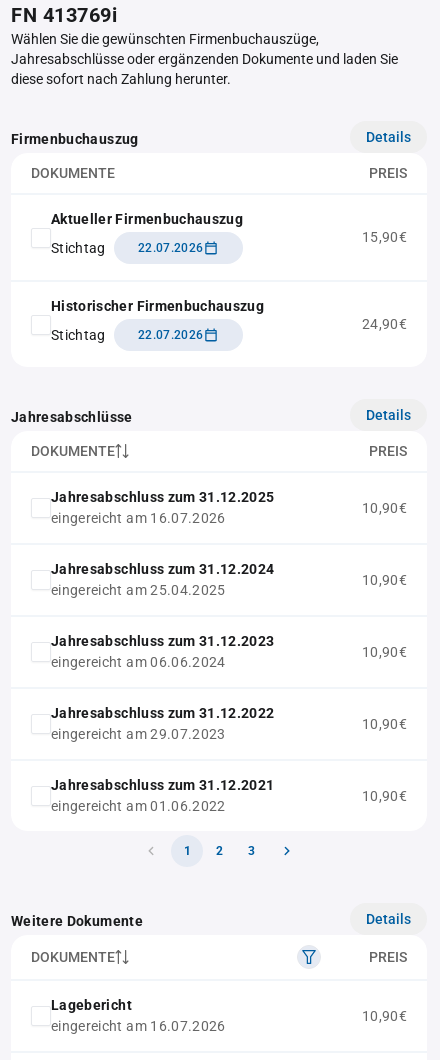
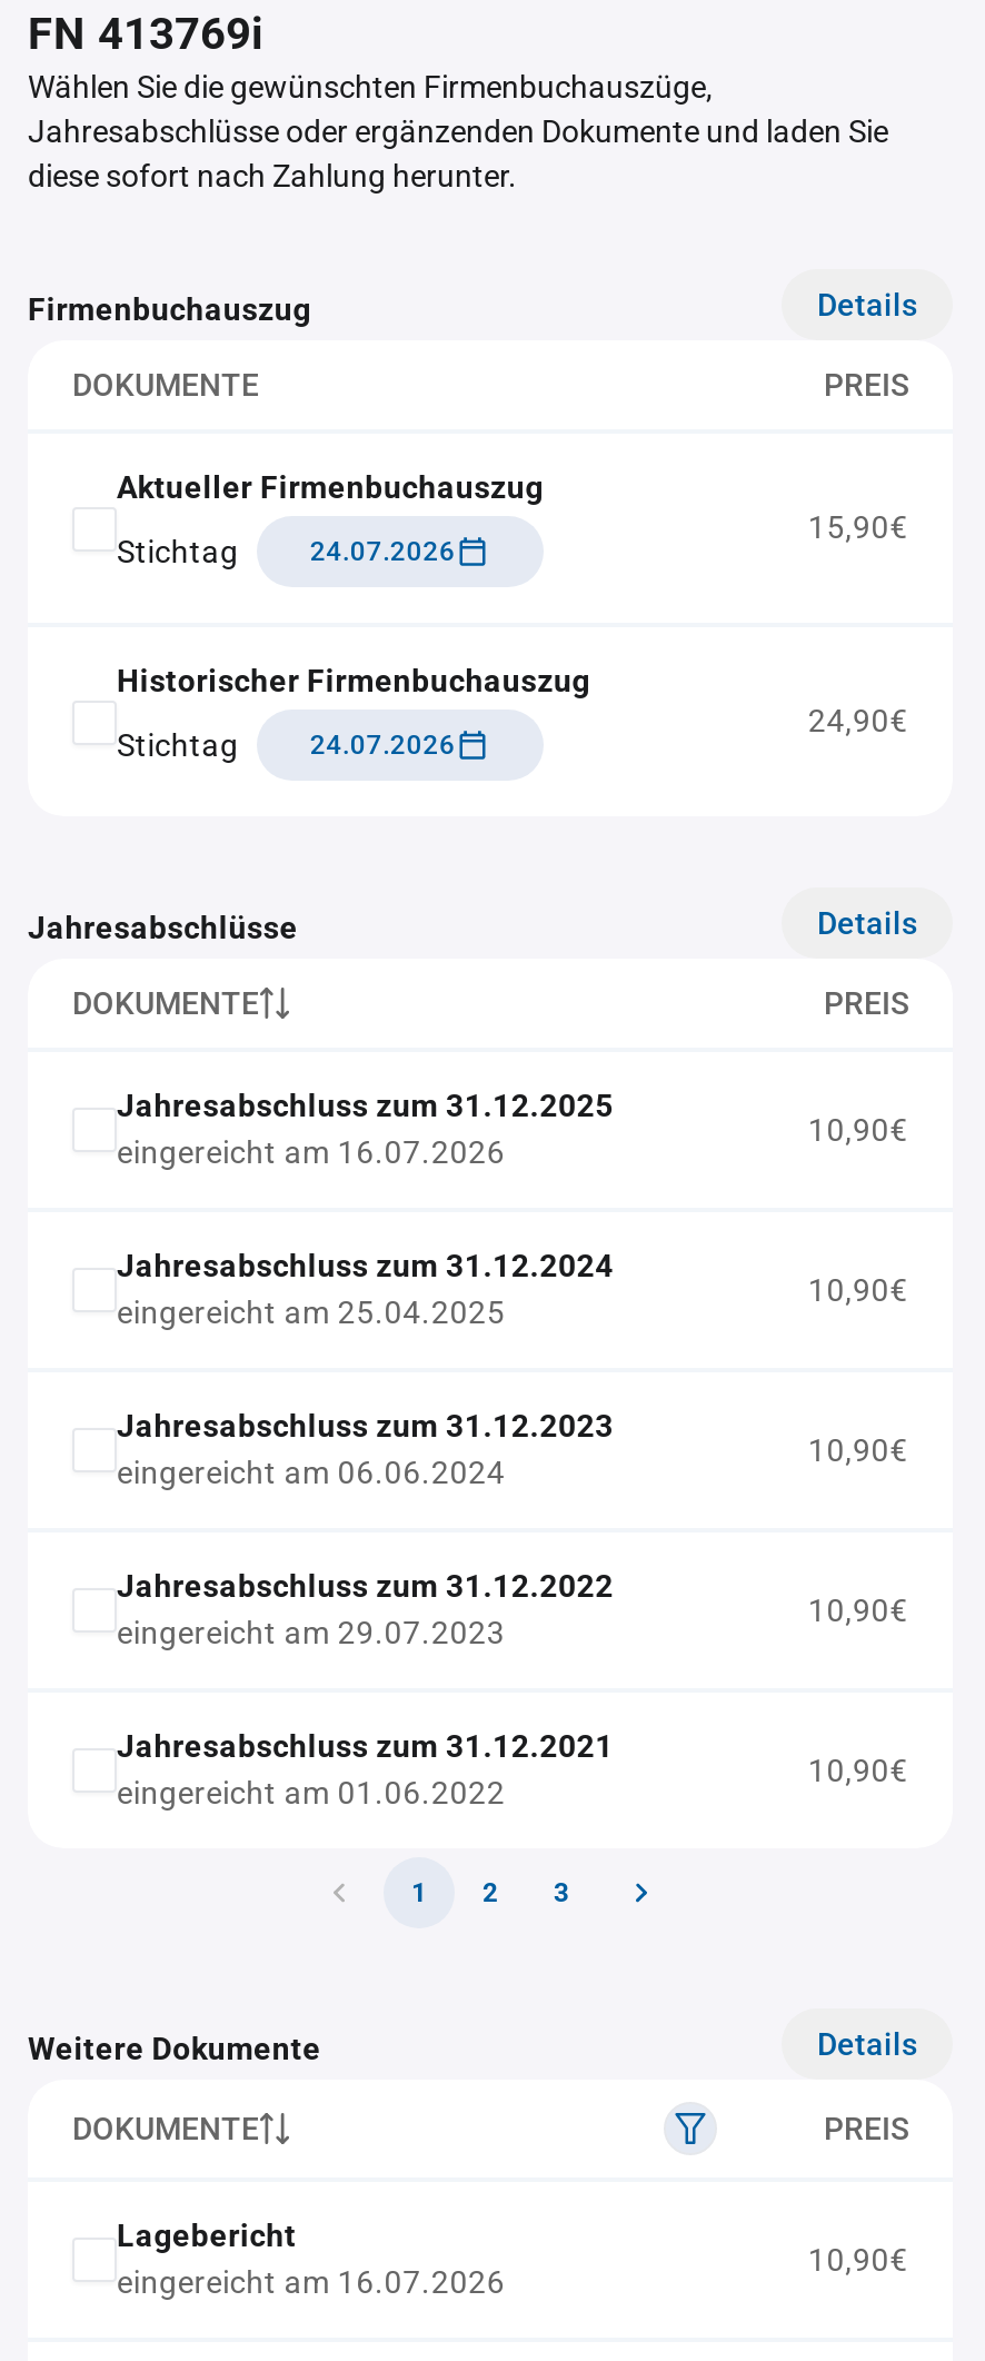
[138,241,203,255] 22.07.2026 -> [310,536,455,567] 24.07.2026
[138,328,203,342] 22.07.2026 -> [310,730,455,761] 24.07.2026

